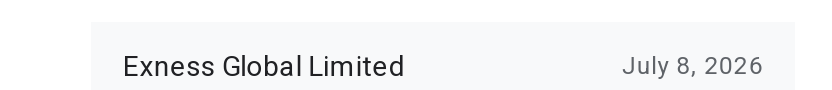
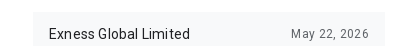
[622,52,763,80] July 8, 2026 -> [291,27,369,41] May 22, 2026

